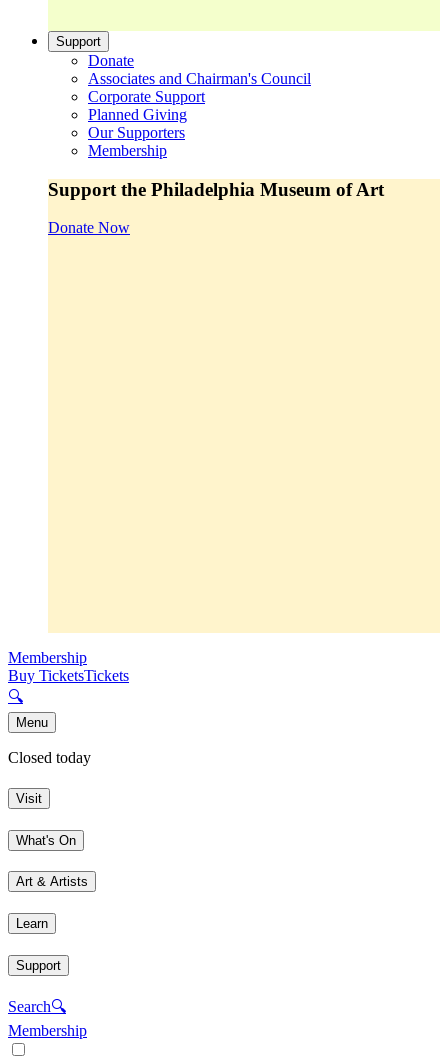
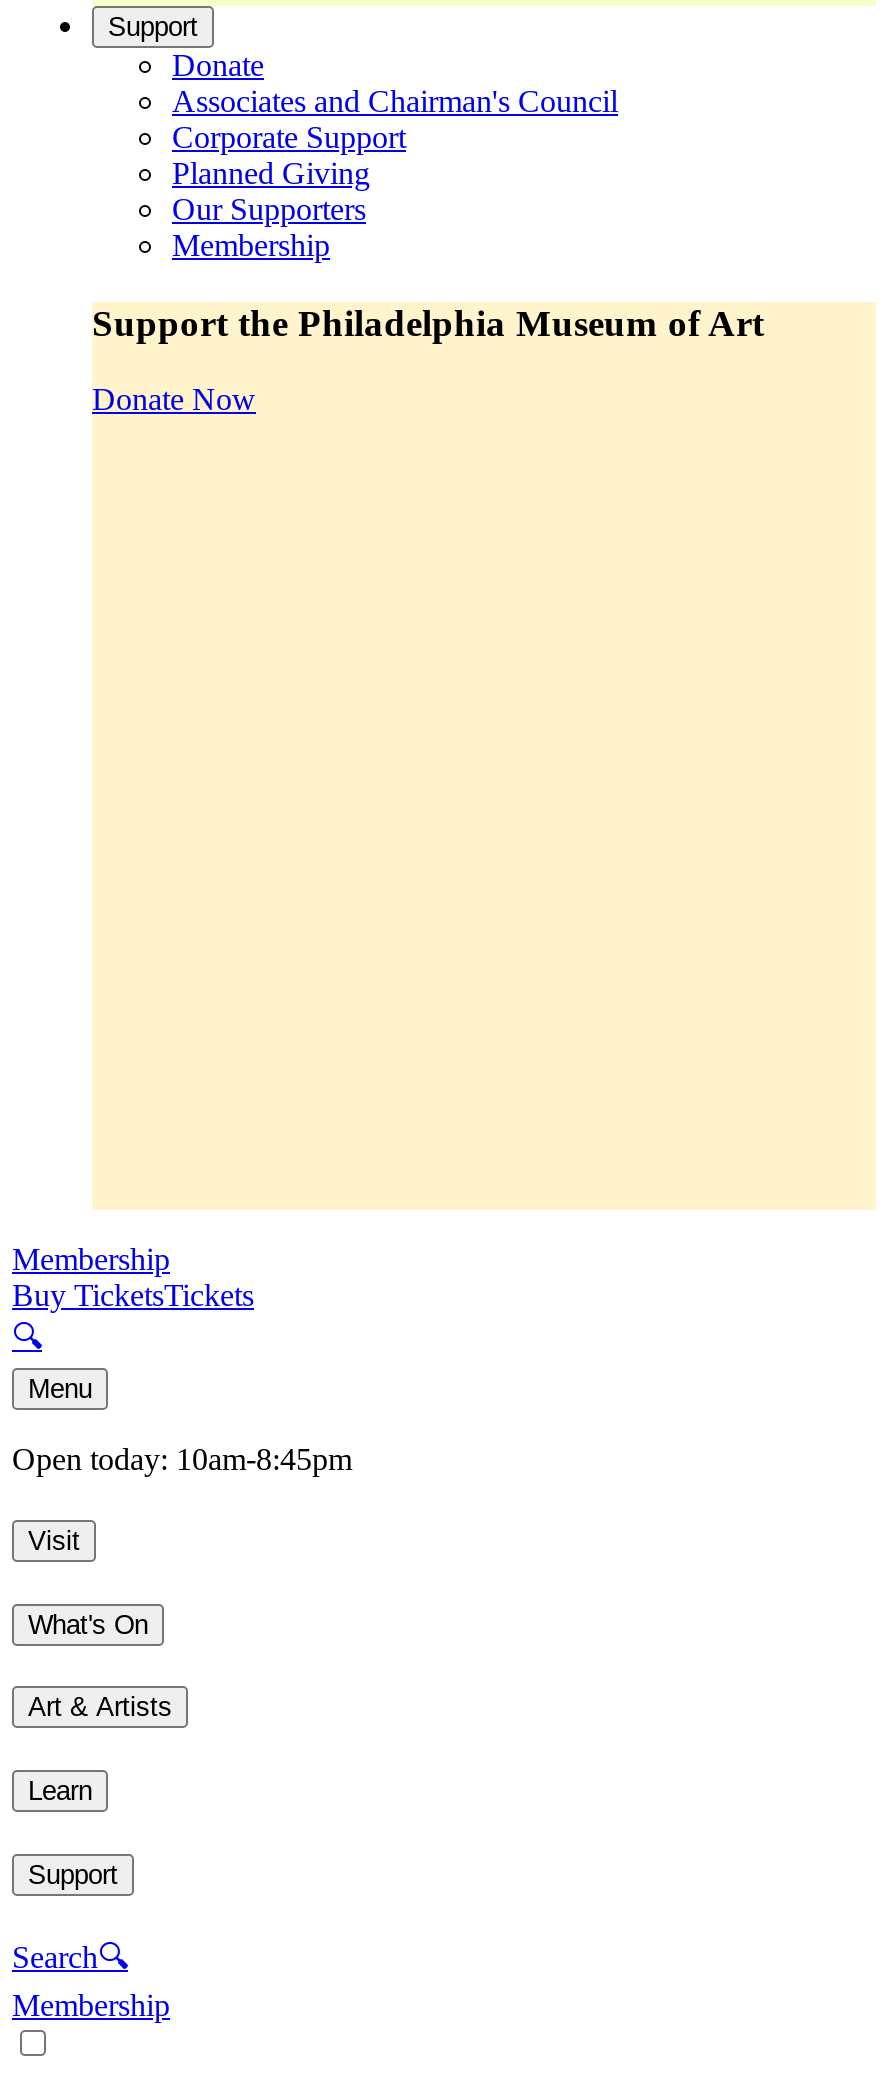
[8,749,91,766] Closed today -> [12,1443,352,1477] Open today: 10am-8:45pm

